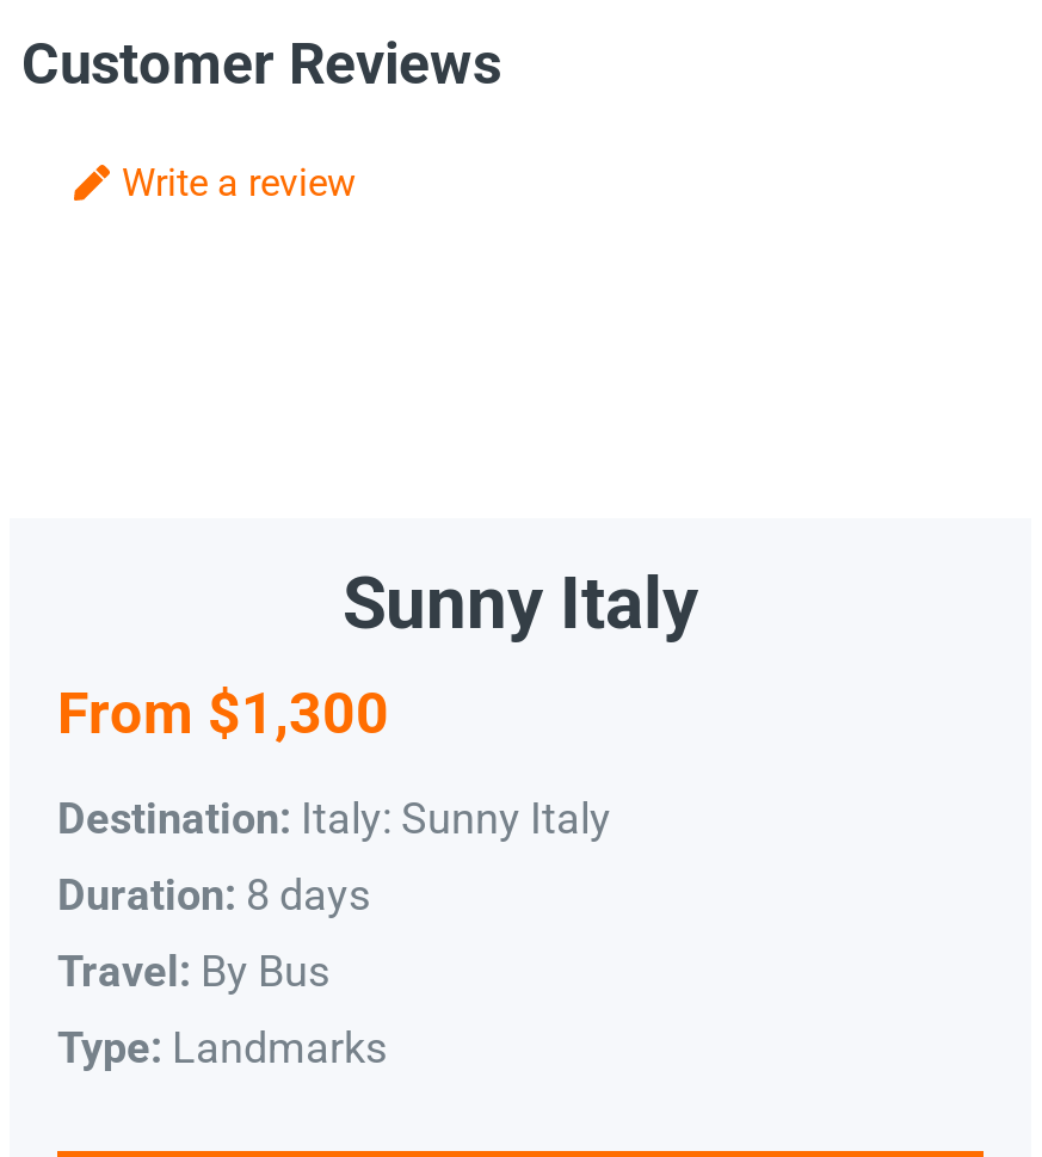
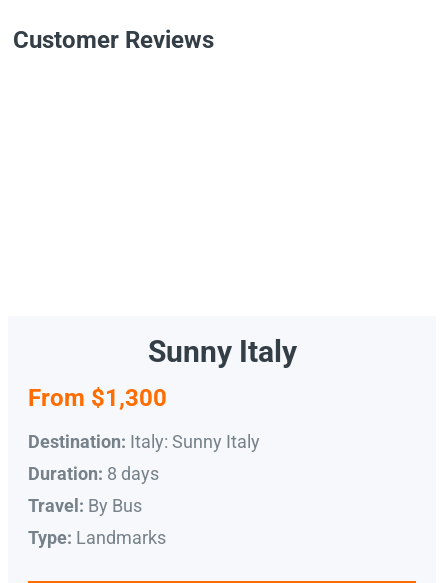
[122,160,356,206] Write a review -> none

